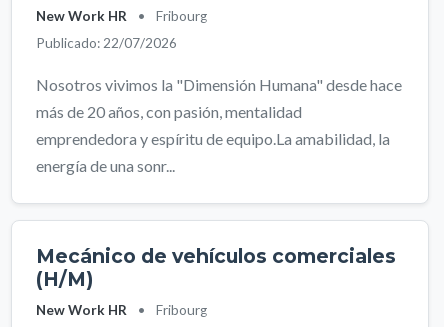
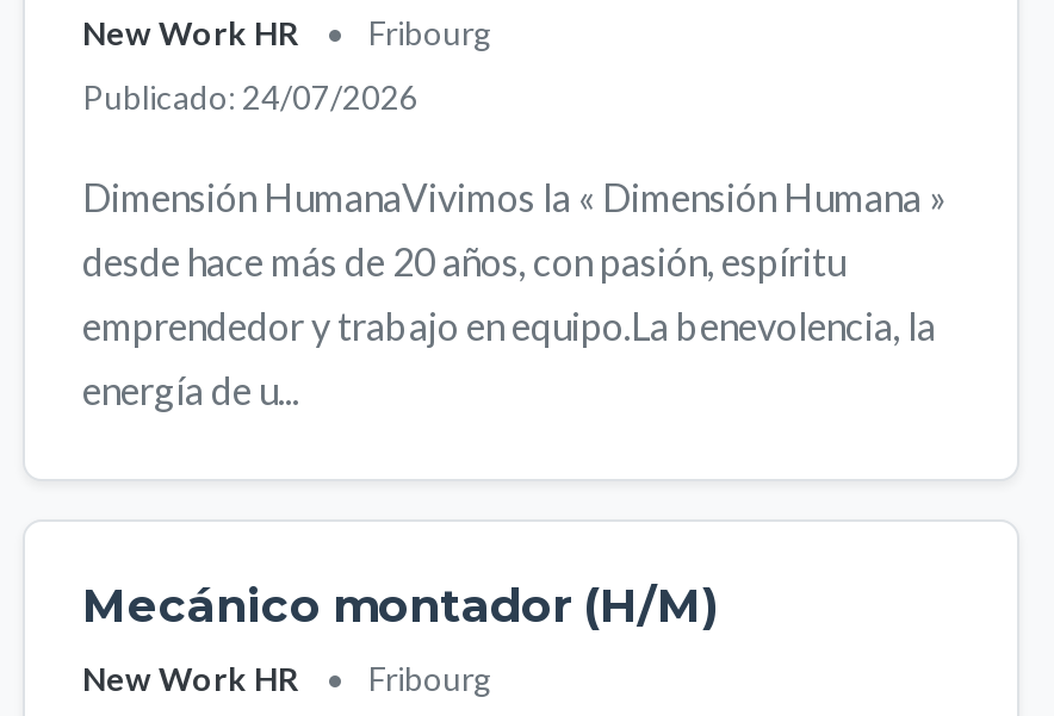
[36,35,177,51] Publicado: 22/07/2026 -> [82,79,418,117] Publicado: 24/07/2026
[36,75,402,175] Nosotros vivimos la "Dimensión Humana" desde hace | más de 20 años, con pasión, mentalidad | emprendedora y espíritu de equipo.La amabilidad, la | energía de una sonr... -> [82,174,948,412] Dimensión HumanaVivimos la « Dimensión Humana » | desde hace más de 20 años, con pasión, espíritu | emprendedor y trabajo en equipo.La benevolencia, la | energía de u...
[36,244,396,291] Mecánico de vehículos comerciales | (H/M) -> [82,577,719,634] Mecánico montador (H/M)

